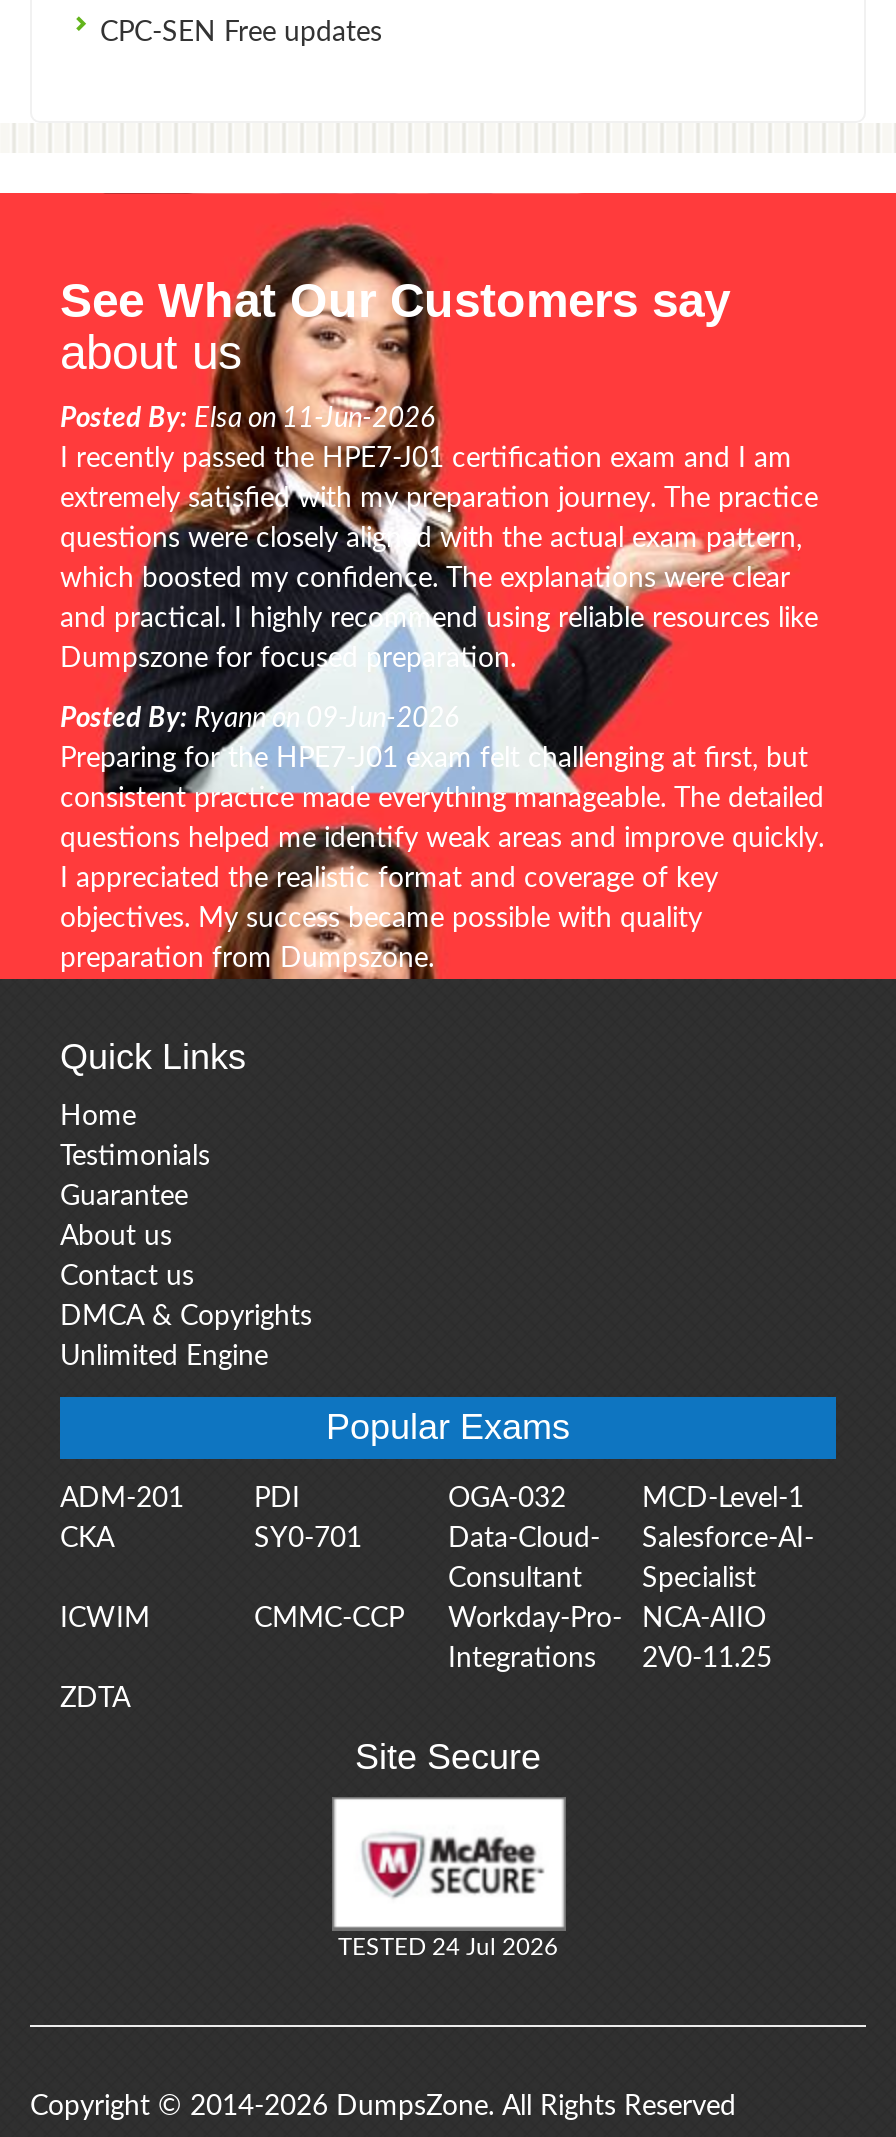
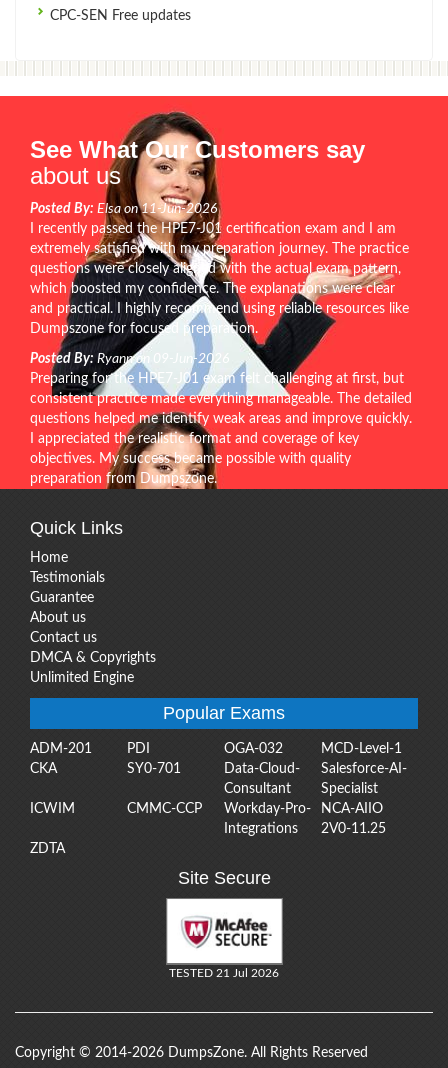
[338,1934,558,1958] TESTED 24 Jul 2026 -> [169,966,279,978] TESTED 21 Jul 2026

